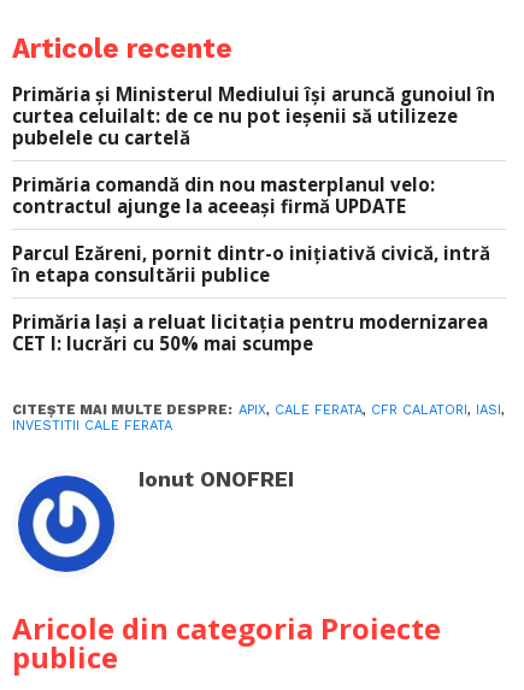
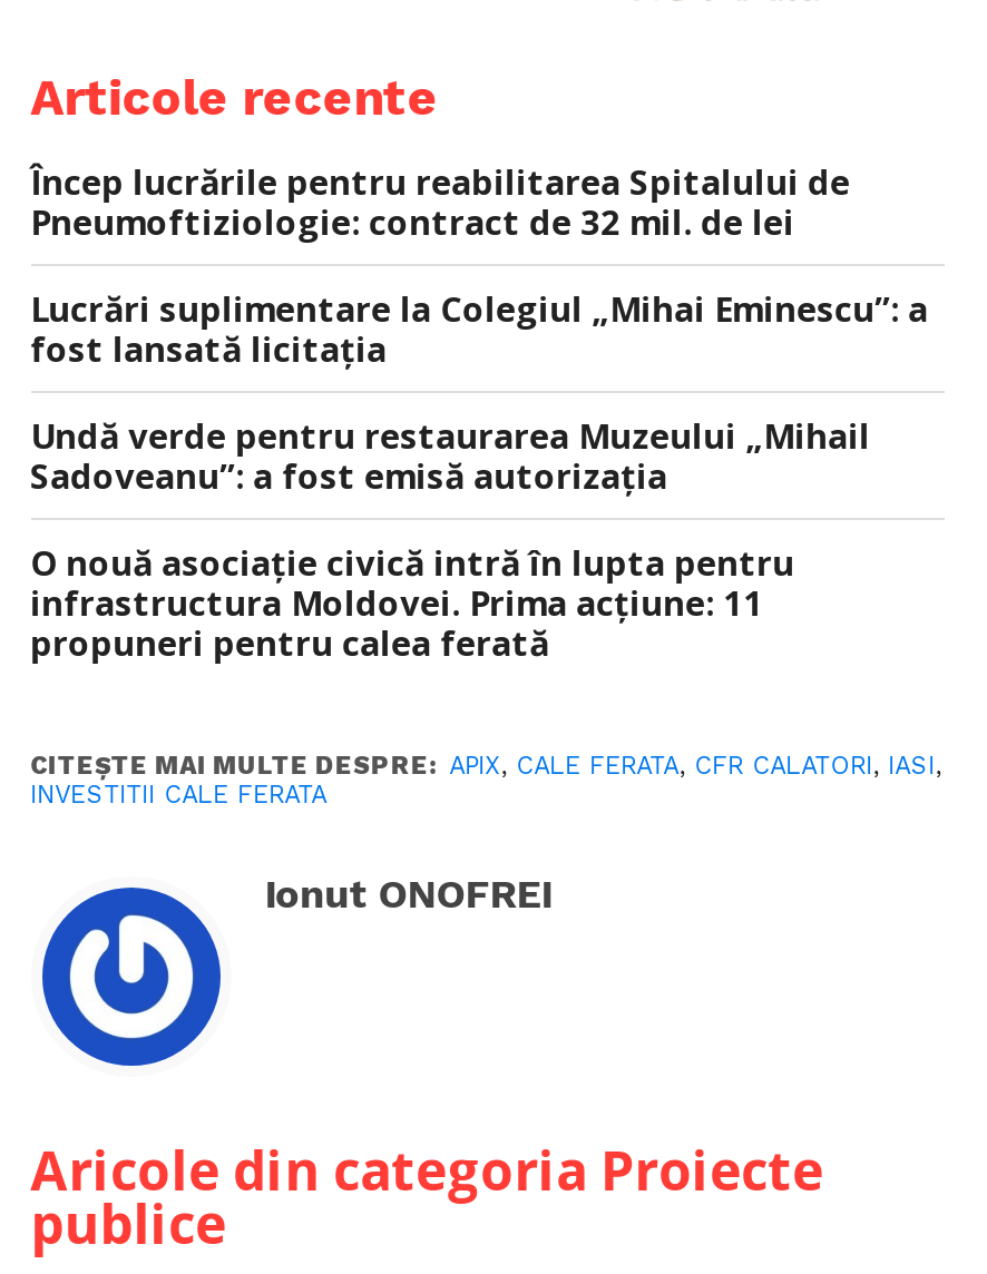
[12,82,495,149] Primăria și Ministerul Mediului își aruncă gunoiul în | curtea celuilalt: de ce nu pot ieșenii să utilizeze | pubelele cu cartelă -> [31,158,850,243] Încep lucrările pentru reabilitarea Spitalului de | Pneumoftiziologie: contract de 32 mil. de lei
[12,172,434,218] Primăria comandă din nou masterplanul velo: | contractul ajunge la aceeași firmă UPDATE -> [31,285,928,370] Lucrări suplimentare la Colegiul „Mihai Eminescu”: a | fost lansată licitația
[12,241,490,286] Parcul Ezăreni, pornit dintr-o inițiativă civică, intră | în etapa consultării publice -> [31,412,870,496] Undă verde pentru restaurarea Muzeului „Mihail | Sadoveanu”: a fost emisă autorizația
[12,309,488,355] Primăria Iași a reluat licitația pentru modernizarea | CET I: lucrări cu 50% mai scumpe -> [31,539,795,664] O nouă asociație civică intră în lupta pentru | infrastructura Moldovei. Prima acțiune: 11 | propuneri pentru calea ferată

